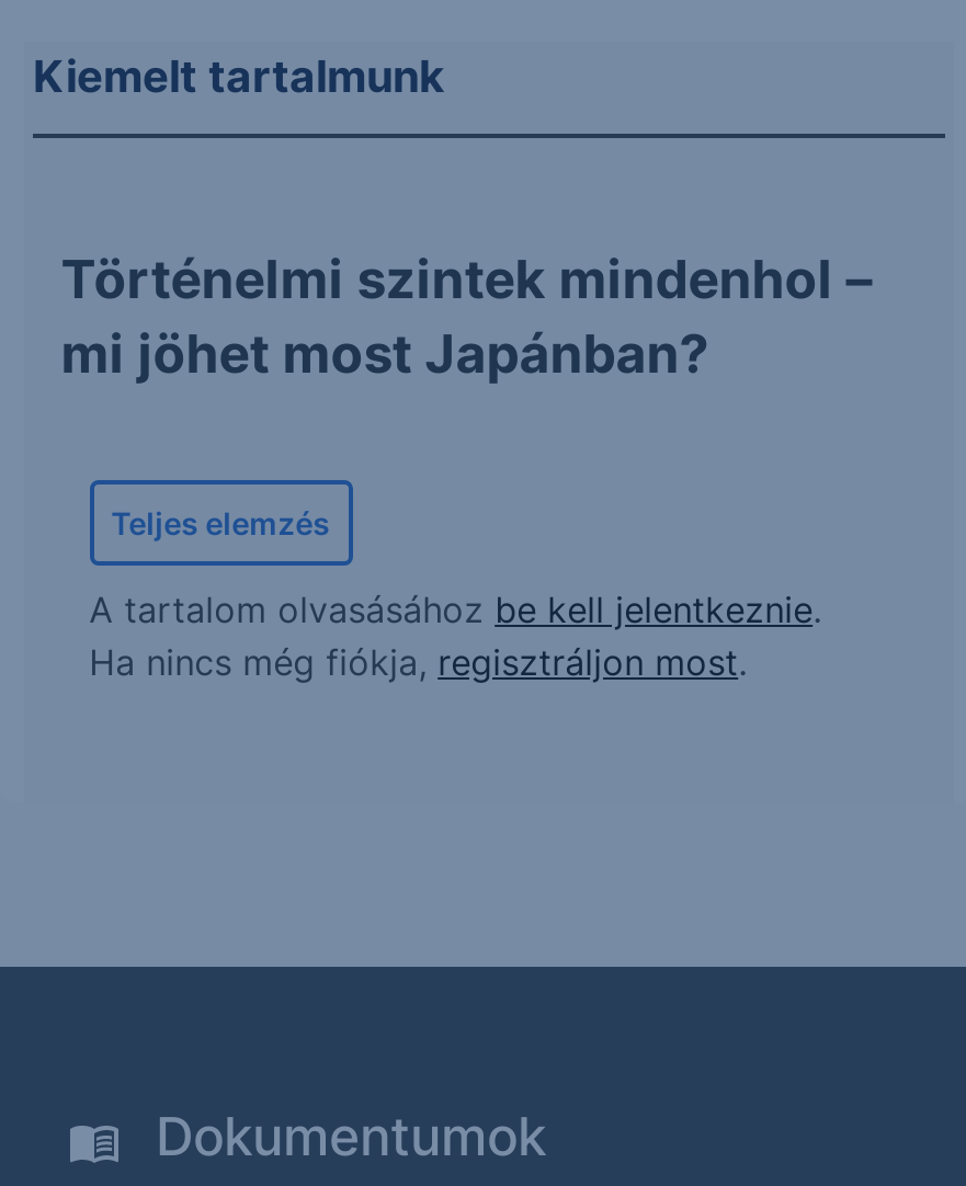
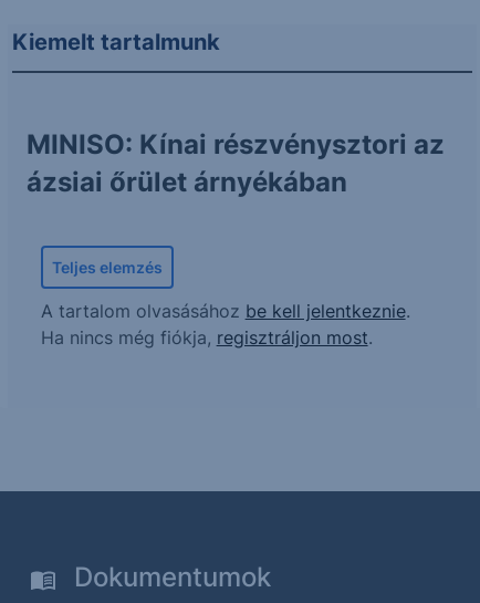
[61,248,872,386] Történelmi szintek mindenhol – | mi jöhet most Japánban? -> [26,128,444,198] MINISO: Kínai részvénysztori az | ázsiai őrület árnyékában

